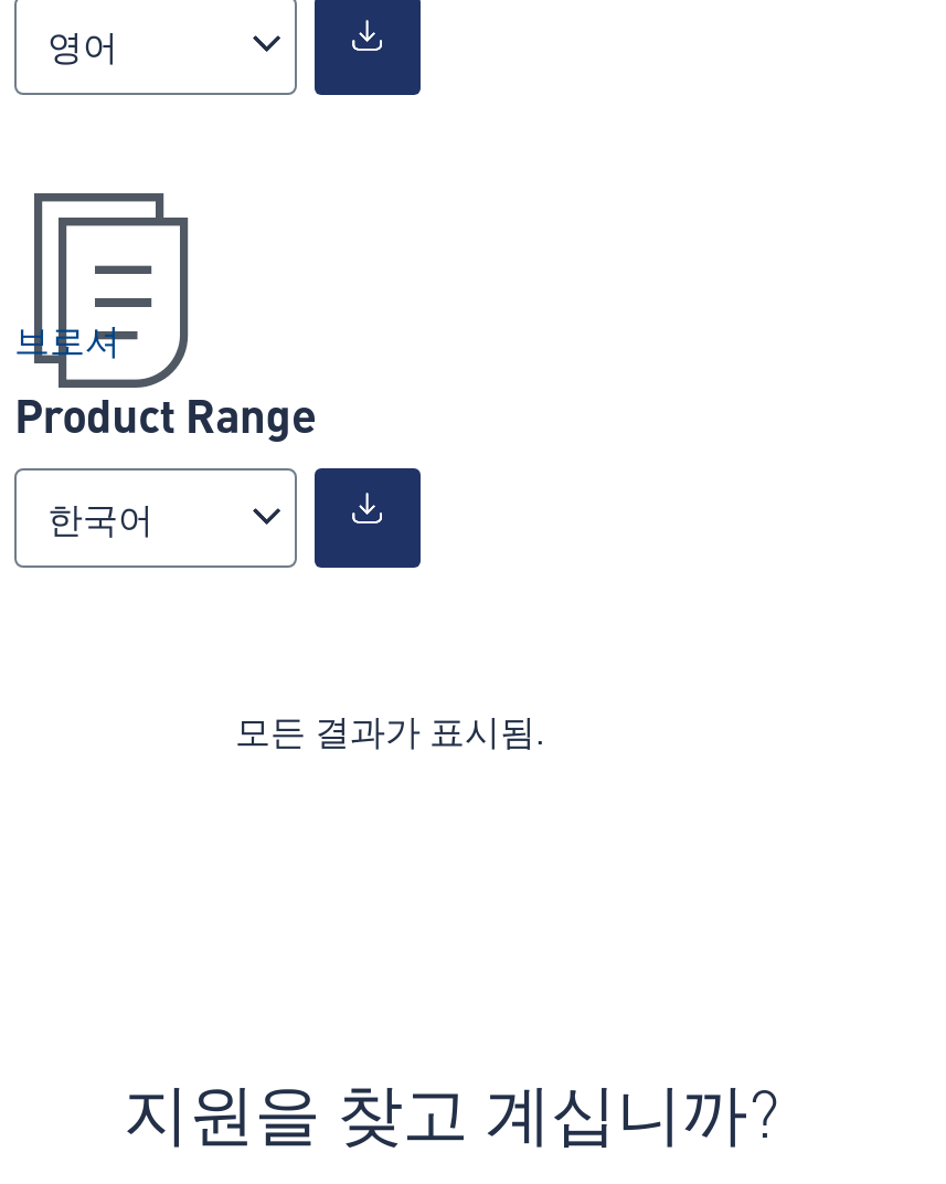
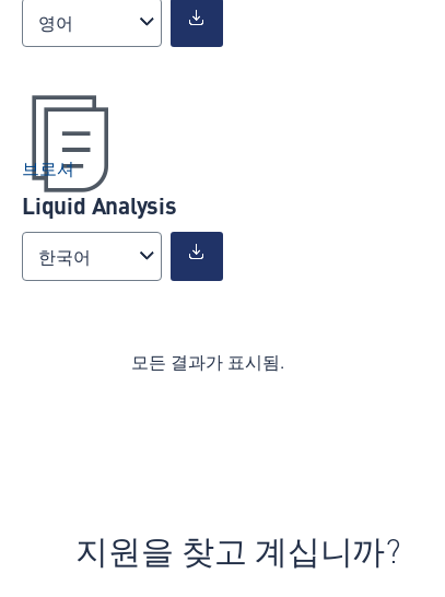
[14,381,317,447] Product Range -> [22,189,177,221] Liquid Analysis

